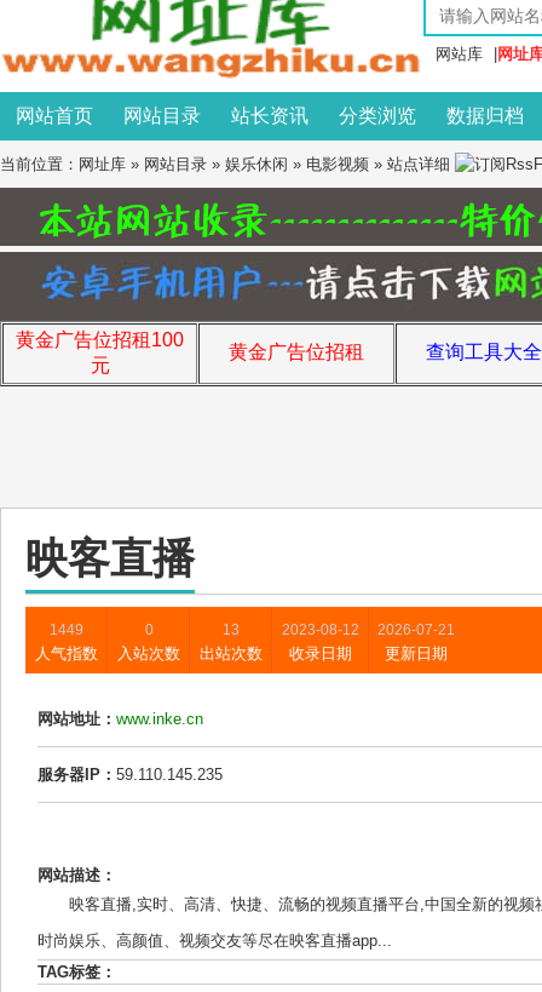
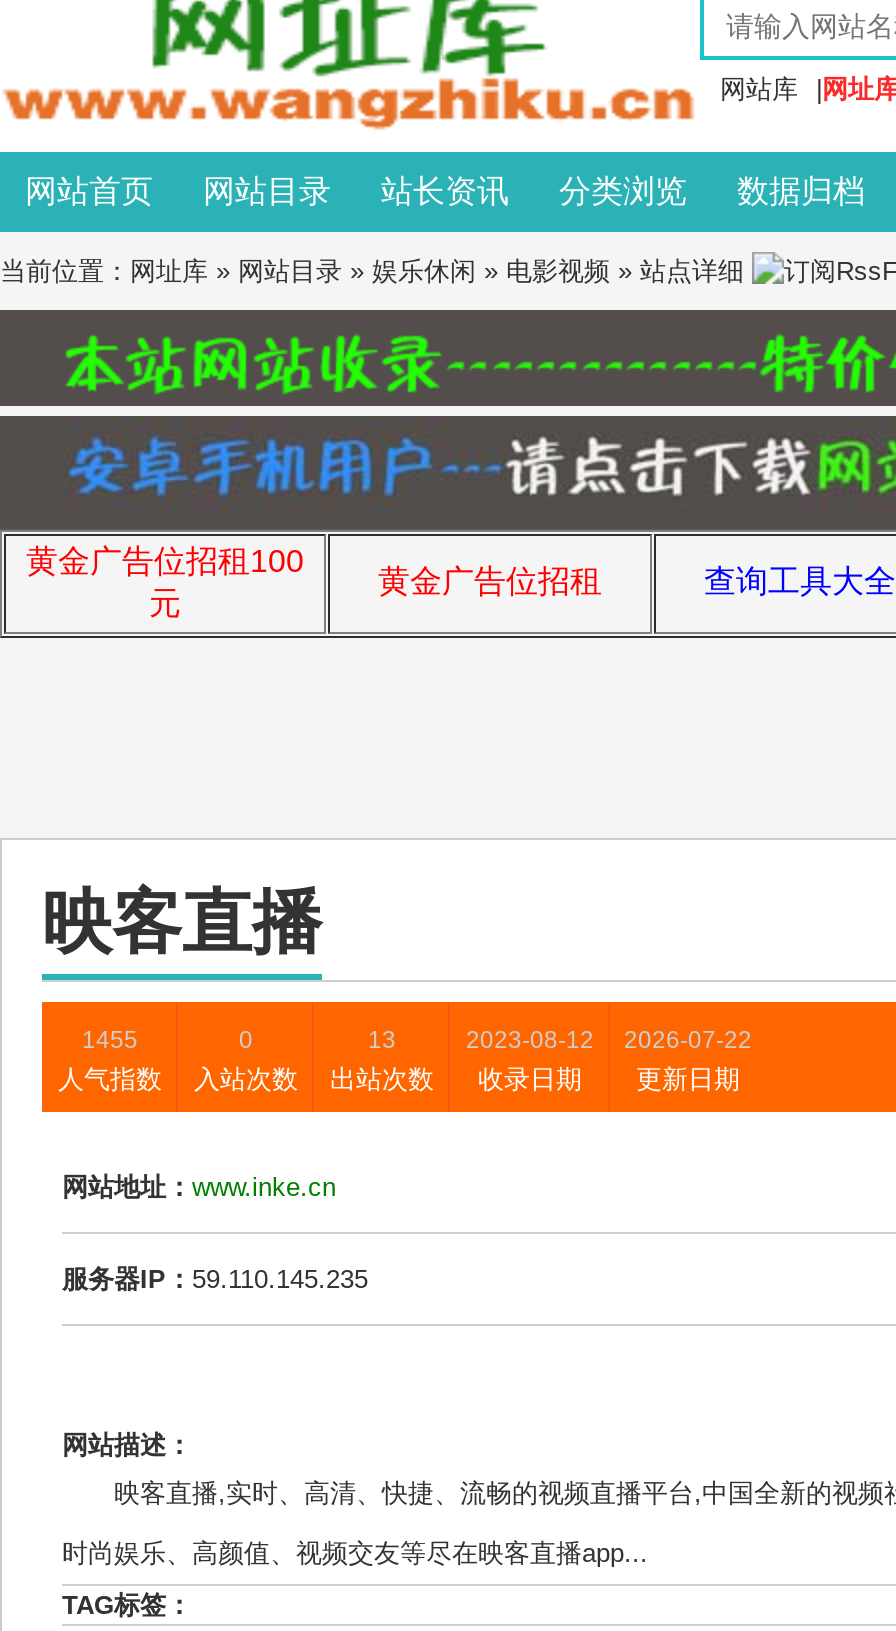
[50,621,83,638] 1449 -> [82,1026,138,1054] 1455
[282,621,455,638] 2023-08-12 2026-07-21 -> [466,1026,752,1054] 2023-08-12 2026-07-22

